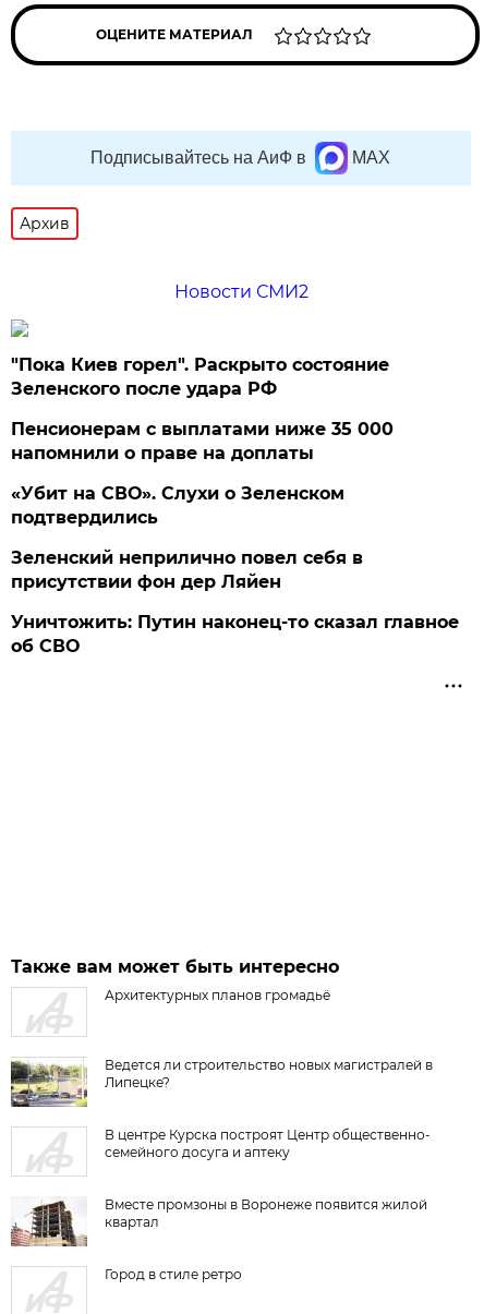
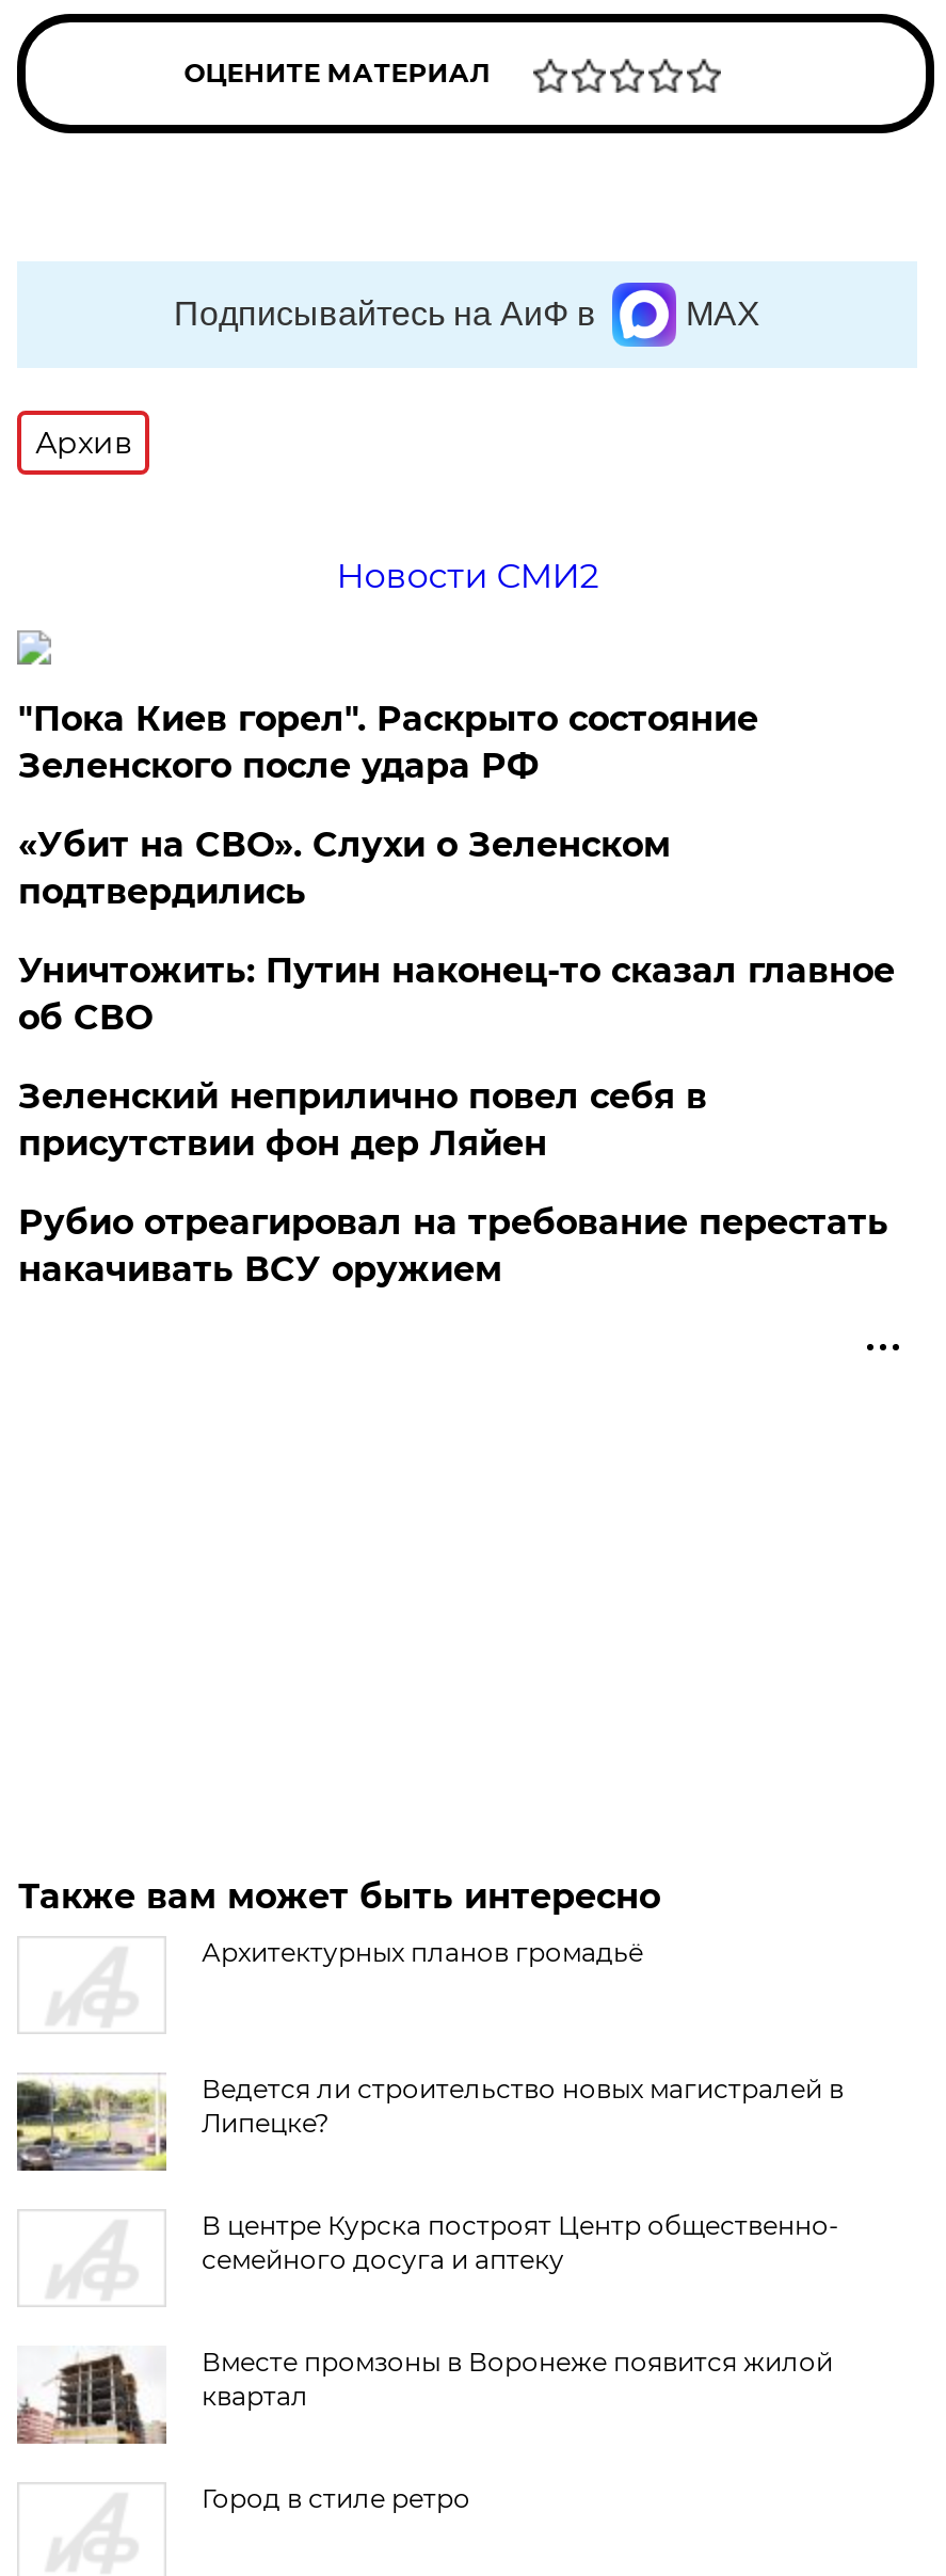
[11,419,394,463] Пенсионерам с выплатами ниже 35 000 | напомнили о праве на доплаты -> none
moved [11,483,345,528] -> [18,825,671,912]: «Убит на СВО». Слухи о Зеленском | подтвердились
none -> [18,1202,888,1290] Рубио отреагировал на требование перестать | накачивать ВСУ оружием
moved [11,612,459,656] -> [18,950,895,1038]: Уничтожить: Путин наконец-то сказал главное | об СВО

